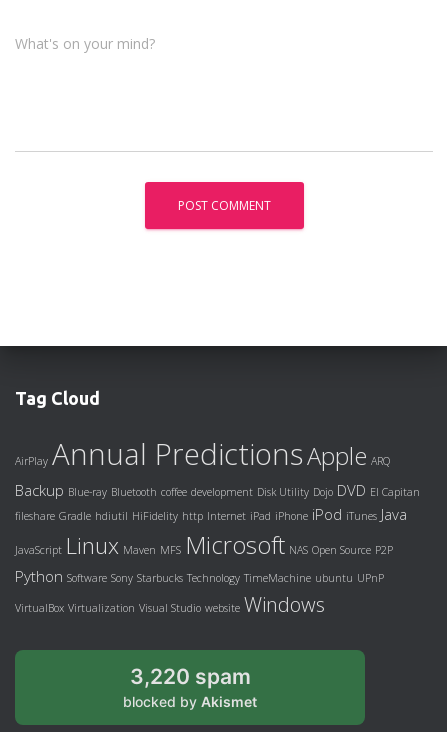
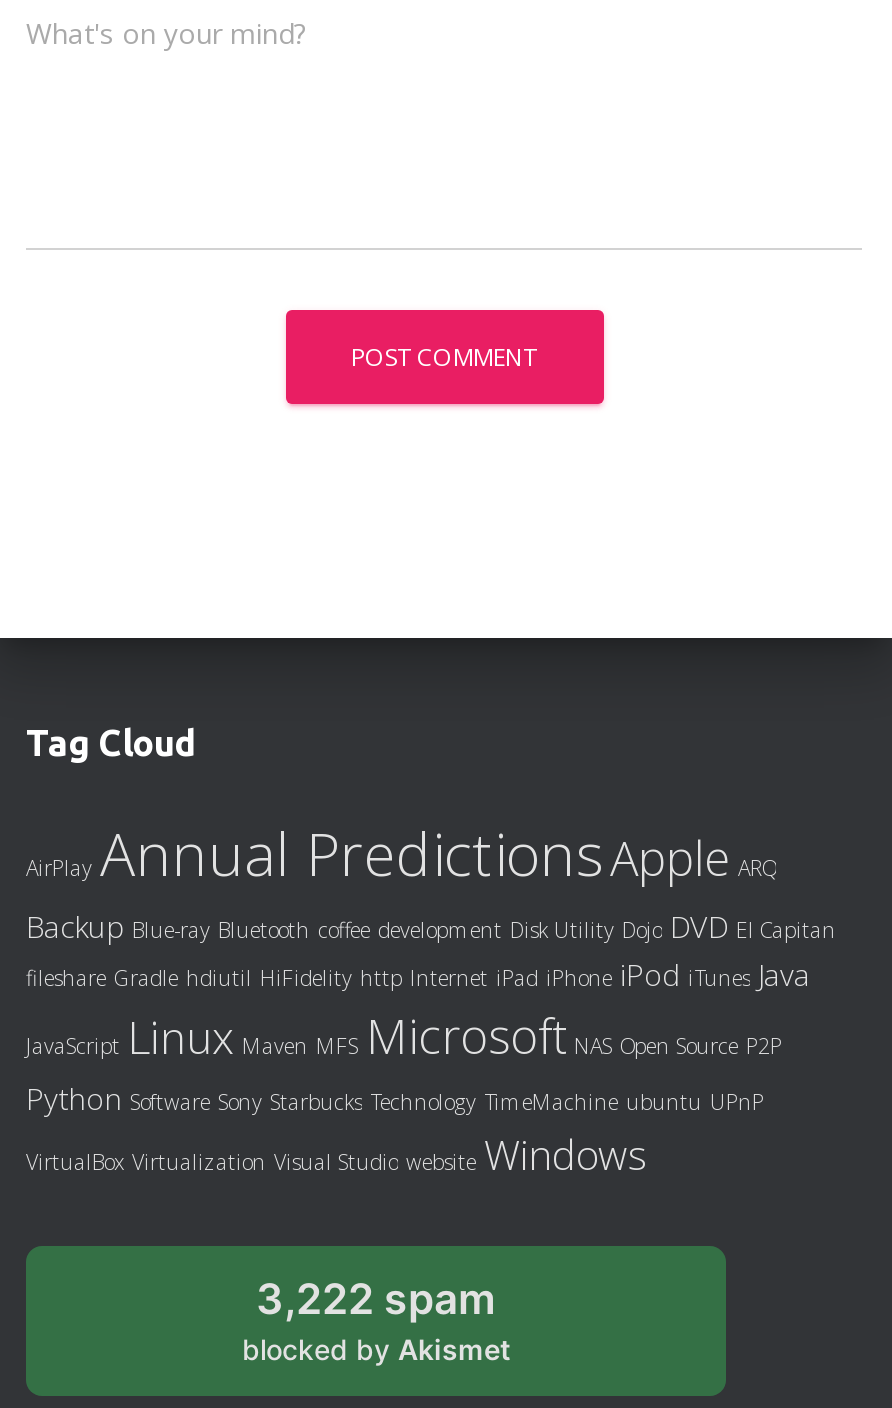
[129,664,250,689] 3,220 spam -> [256,1274,496,1324] 3,222 spam

